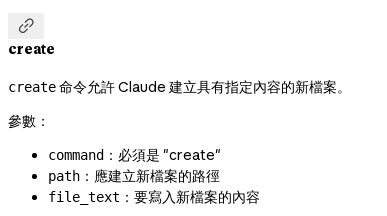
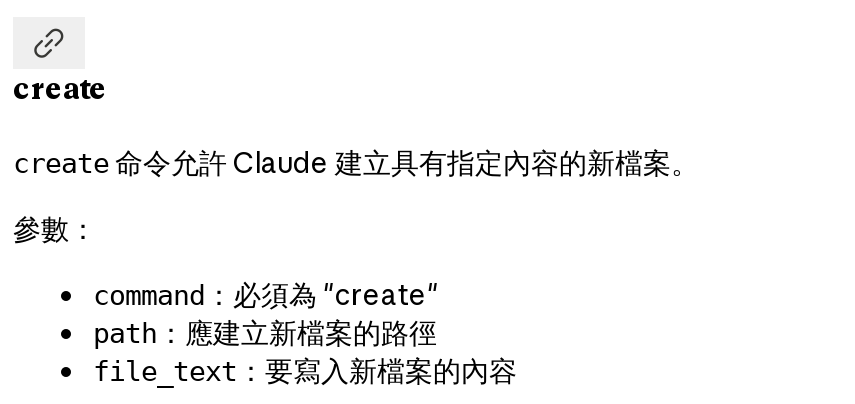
[48,146,221,164] command：必須是 "create" -> [93,276,439,312] command：必須為 "create"

